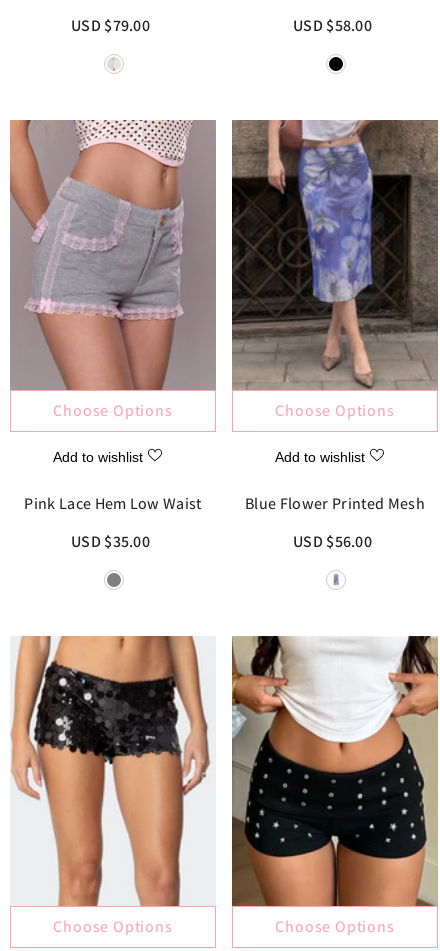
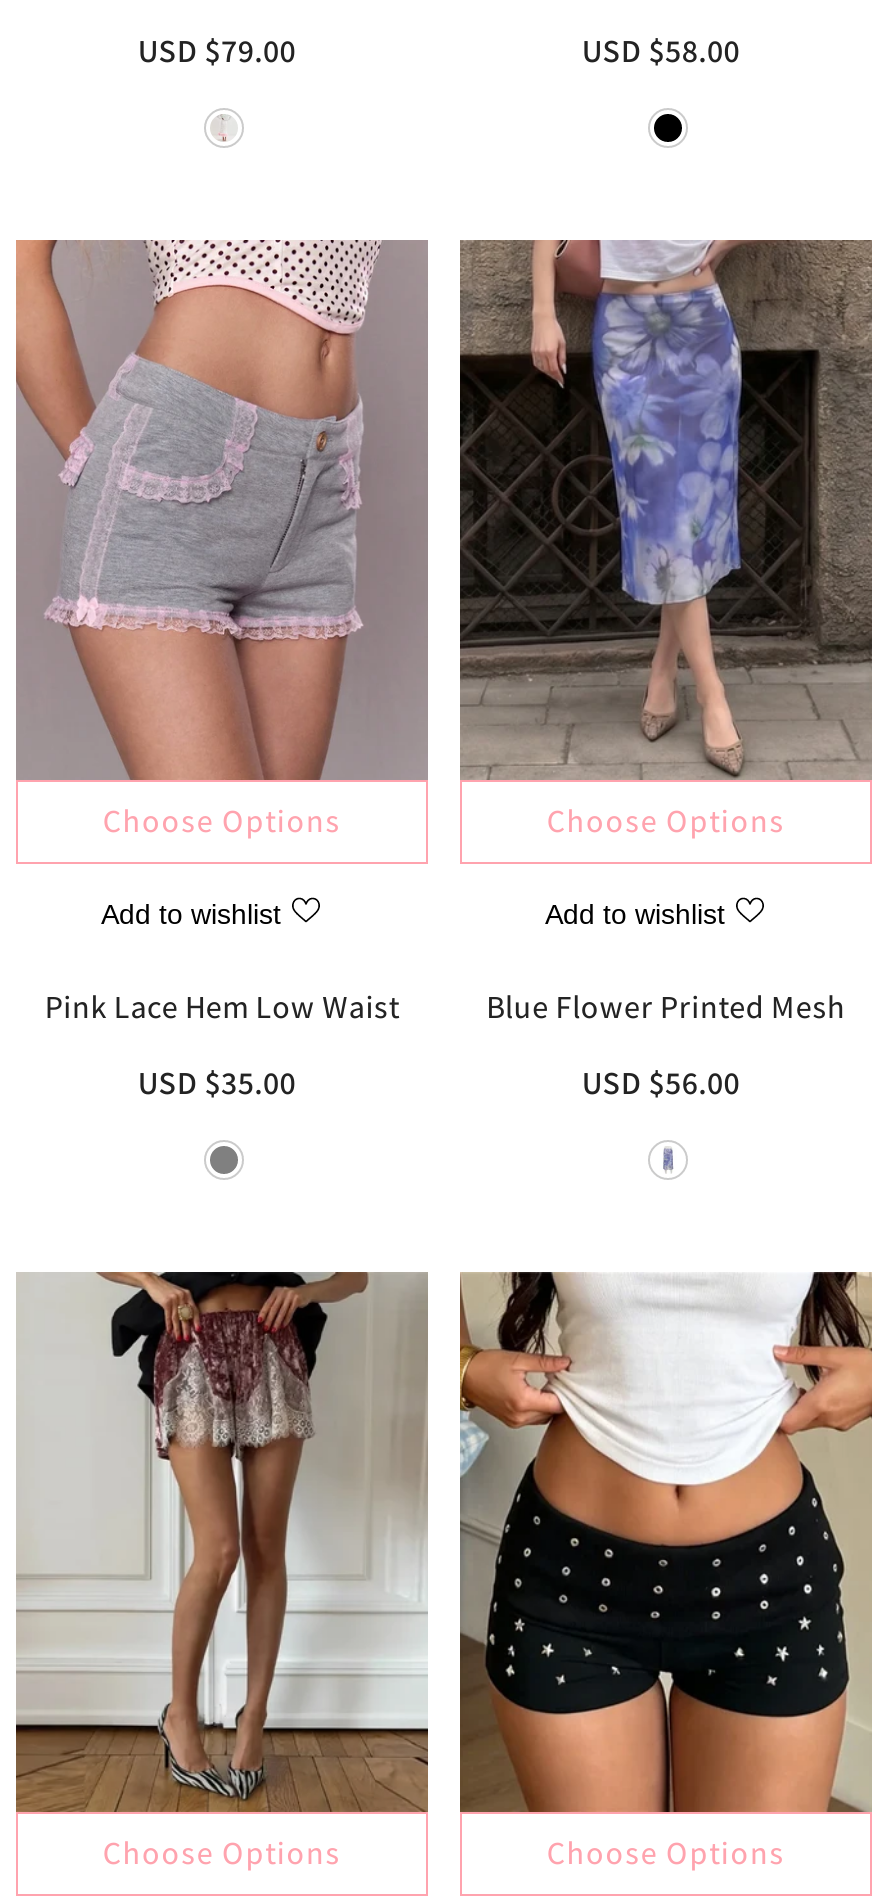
[10,635,216,907] [image] -> [14,1270,430,1814] [image]

